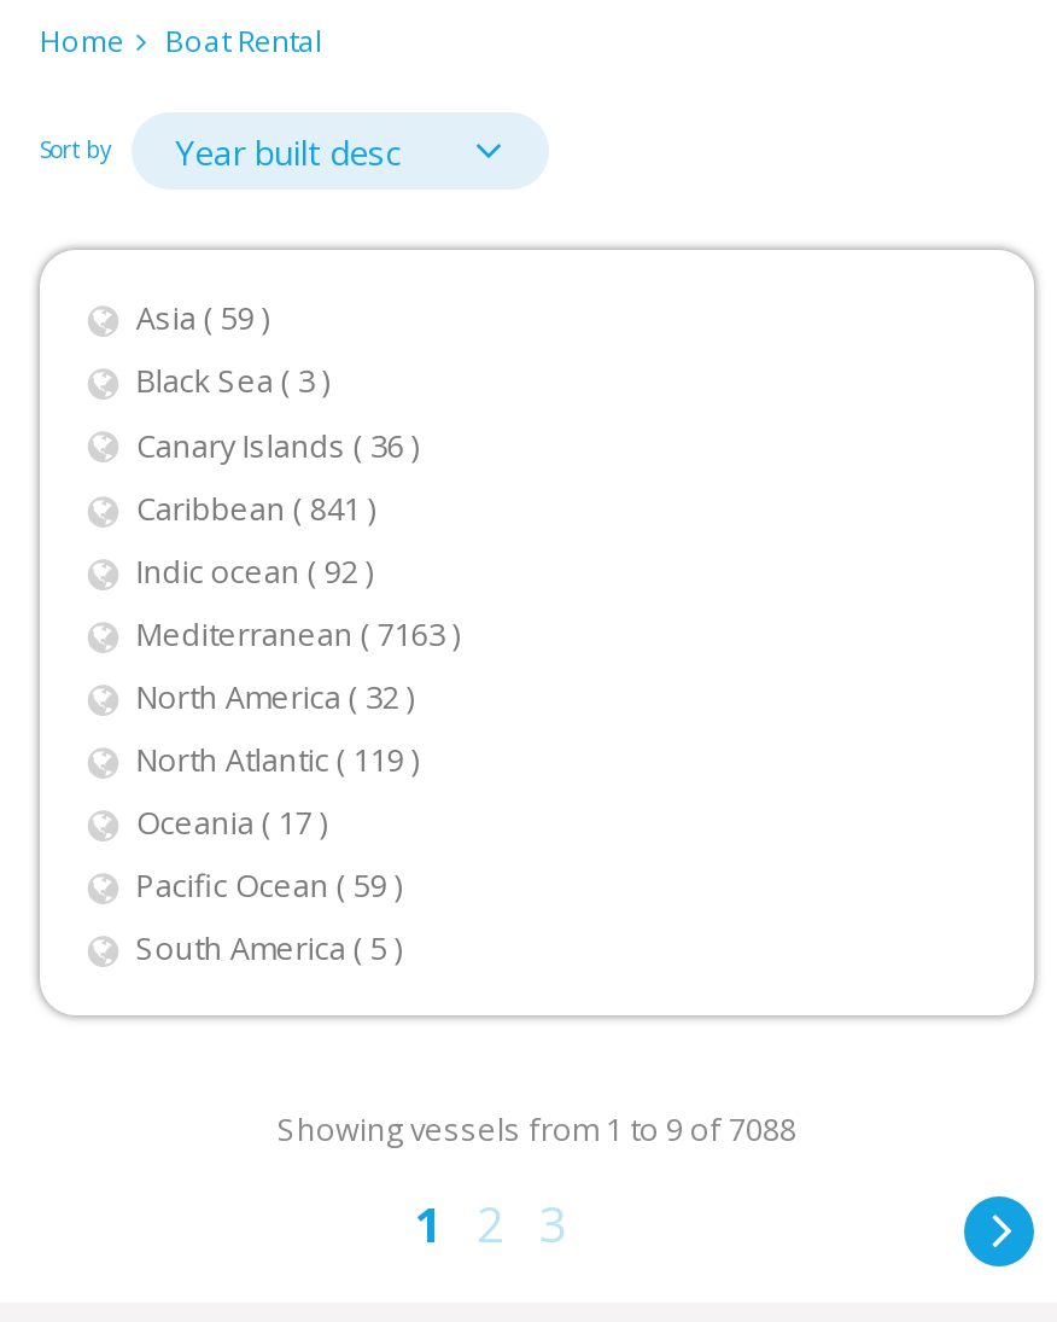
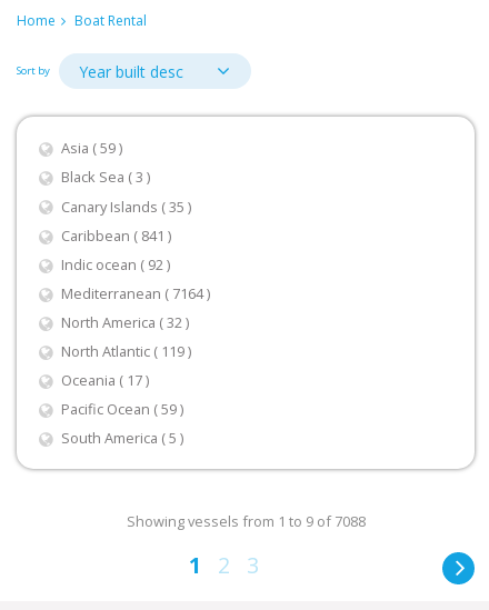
[136,423,418,466] Canary Islands ( 36 ) -> [61,196,191,216] Canary Islands ( 35 )
[136,612,459,655] Mediterranean ( 7163 ) -> [61,283,210,303] Mediterranean ( 7164 )

